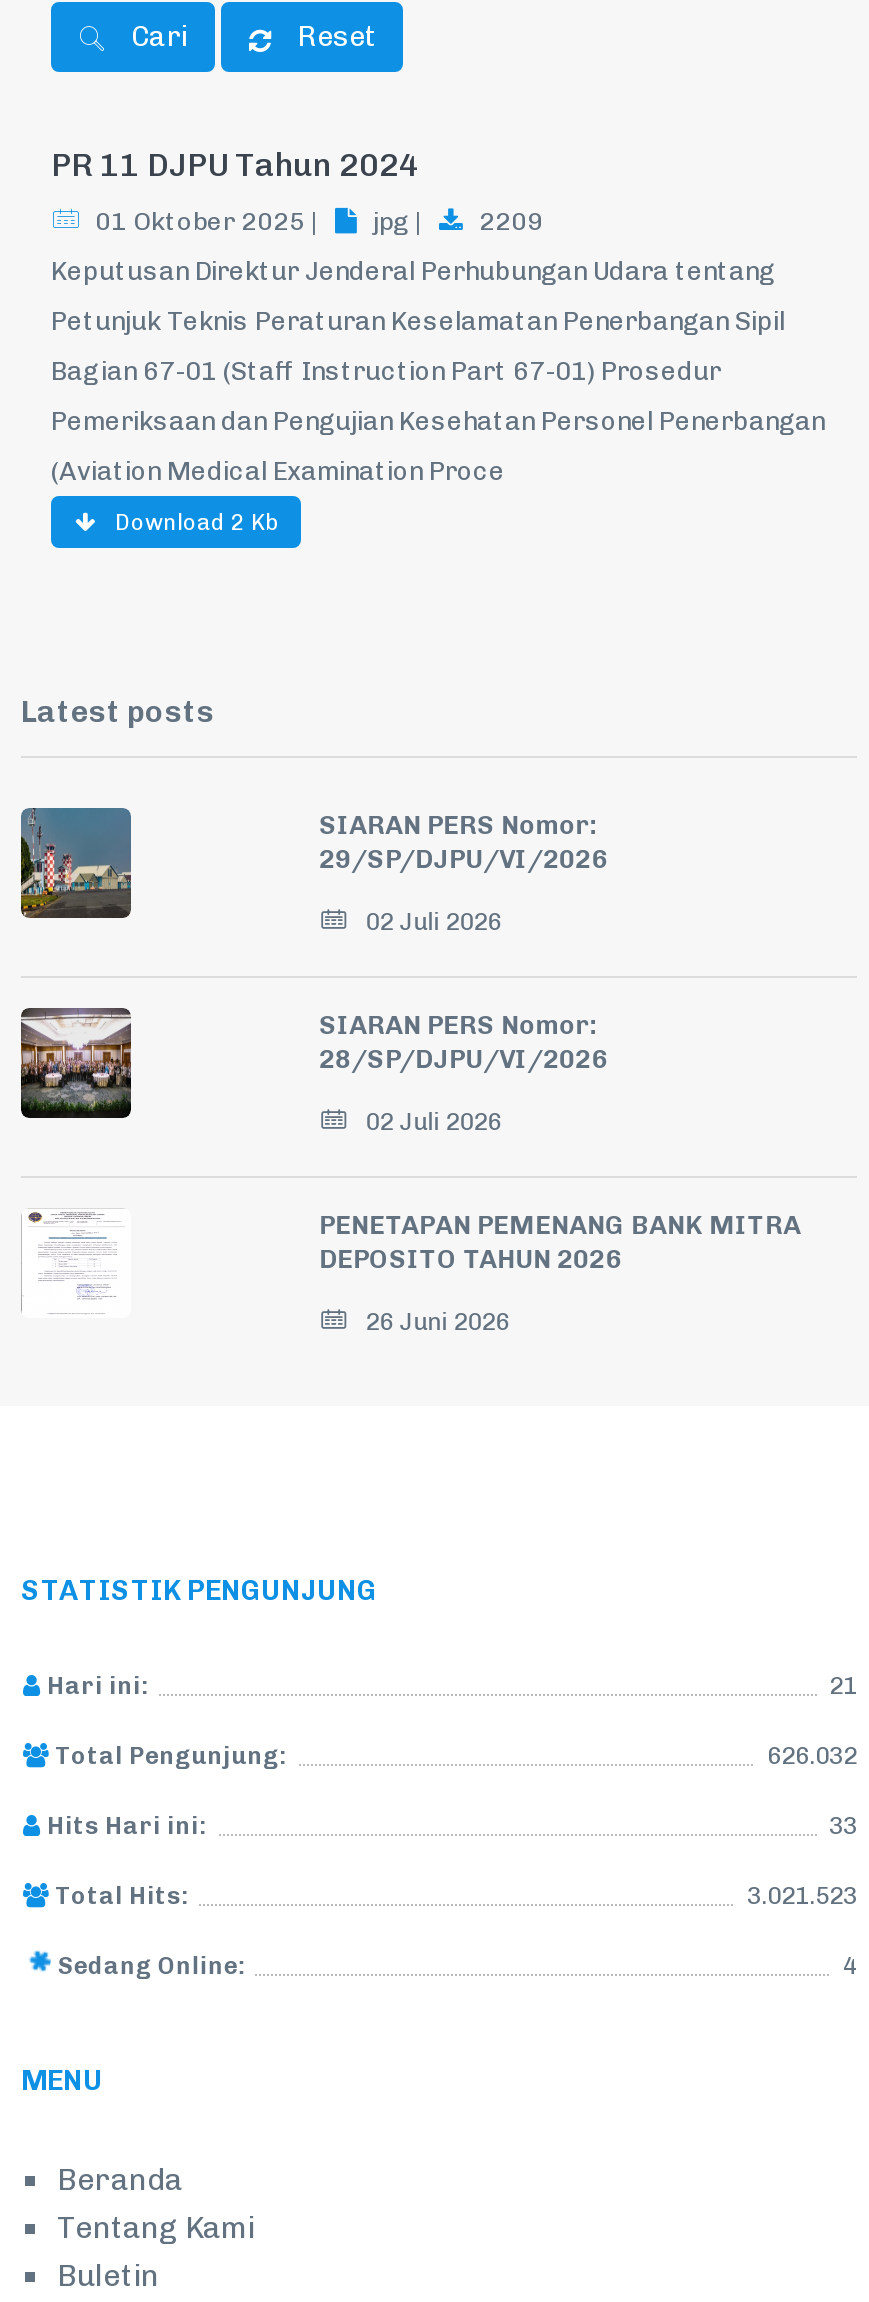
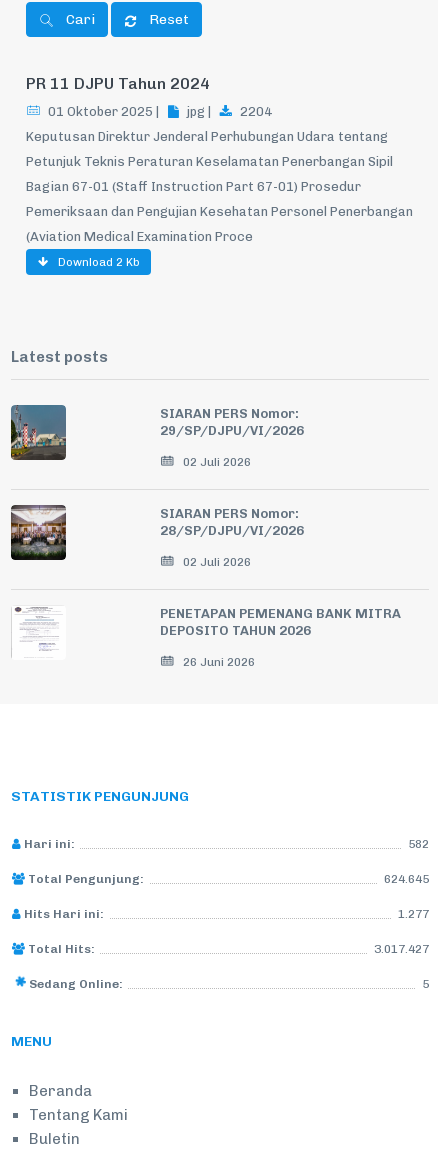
[473,206,543,236] 2209 -> [237,104,272,119] 2204
[829,1672,857,1700] 21 -> [408,837,429,851] 582
[767,1742,857,1770] 626.032 -> [384,872,429,886] 624.645
[829,1812,857,1840] 33 -> [398,907,429,921] 1.277
[747,1882,857,1910] 3.021.523 -> [374,942,429,956] 3.017.427
[843,1952,857,1980] 4 -> [422,977,429,991] 5

